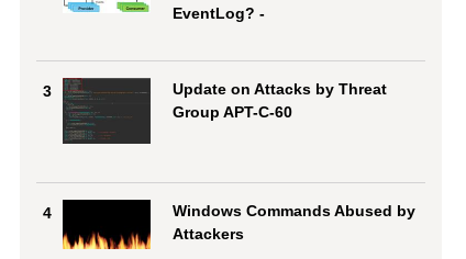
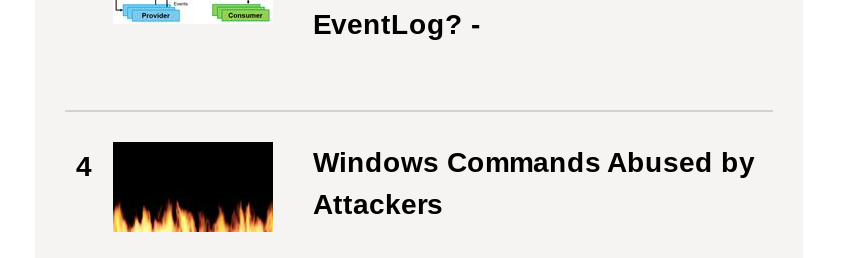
[42,77,387,145] [image] | 3 | Update on Attacks by Threat | Group APT-C-60 -> none

